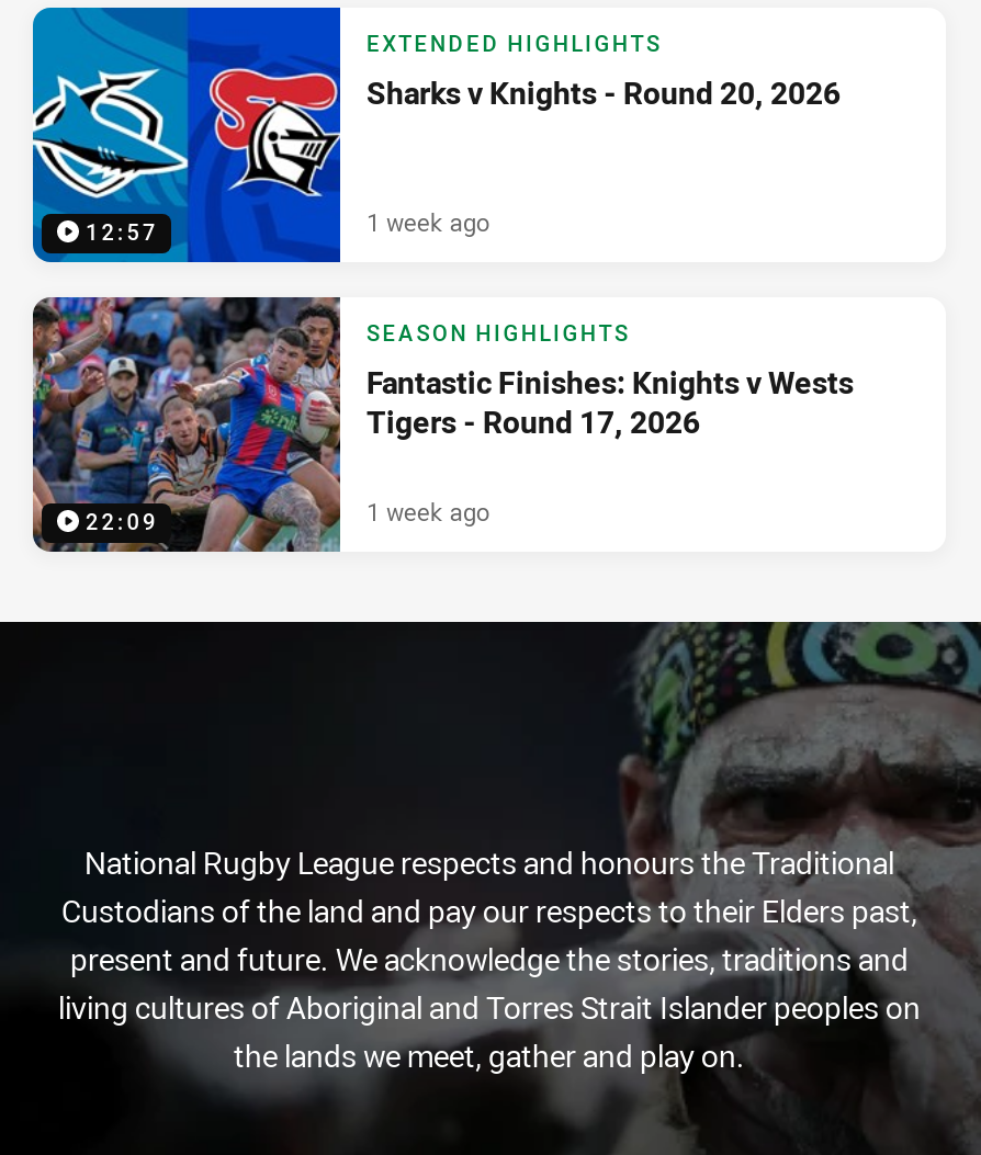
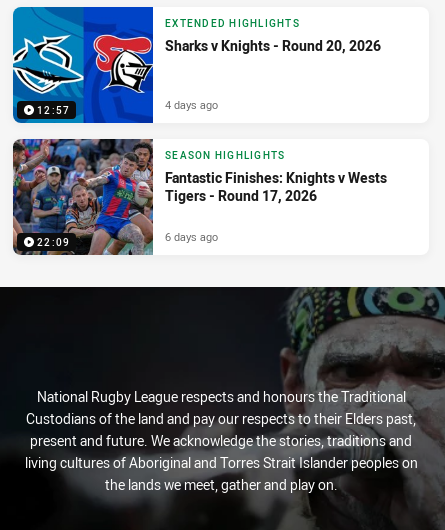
[367,205,489,238] 1 week ago -> [165,97,218,112] 4 days ago
[367,494,489,527] 1 week ago -> [165,229,218,244] 6 days ago

